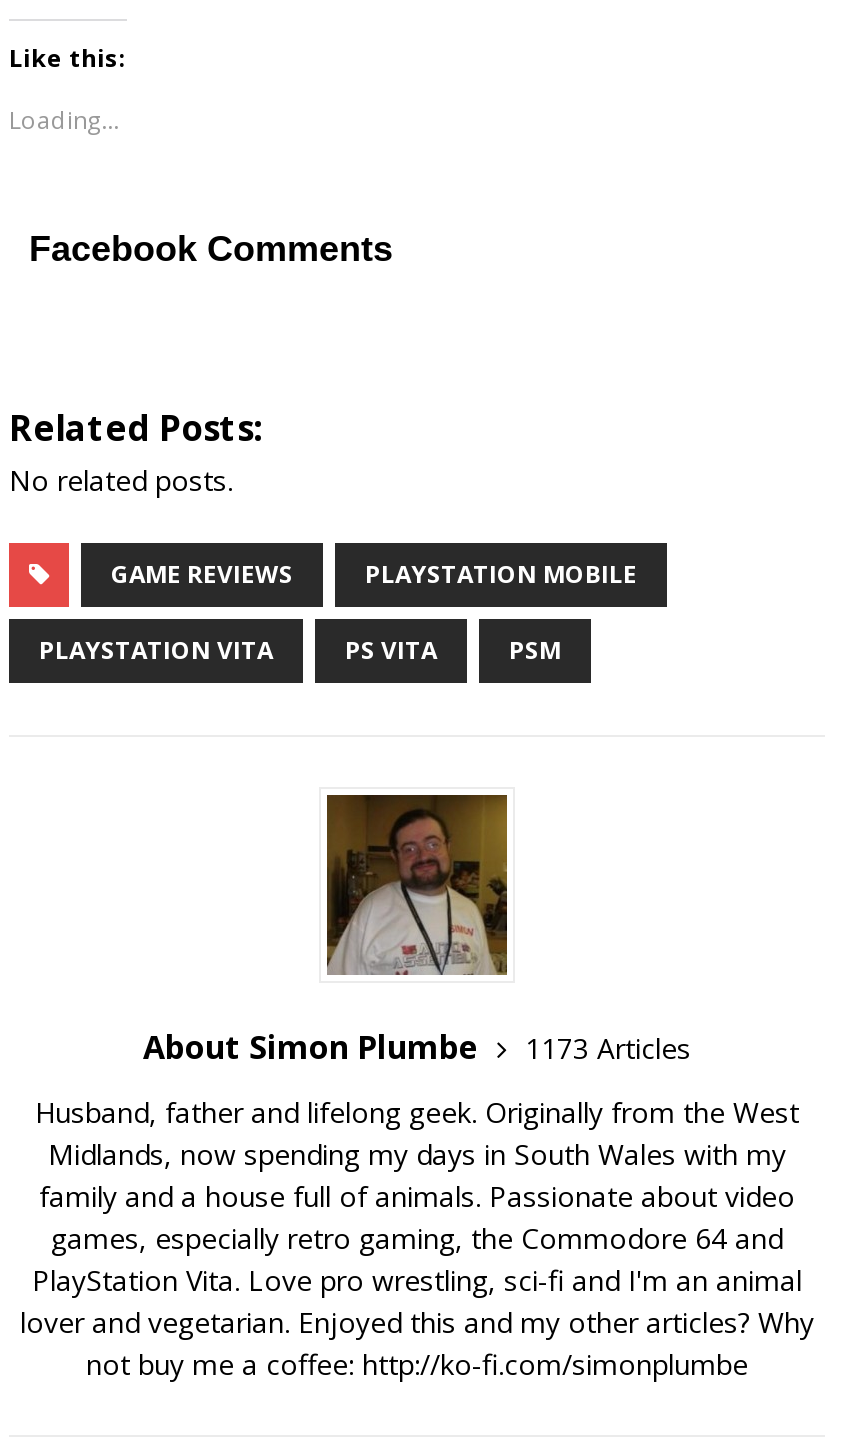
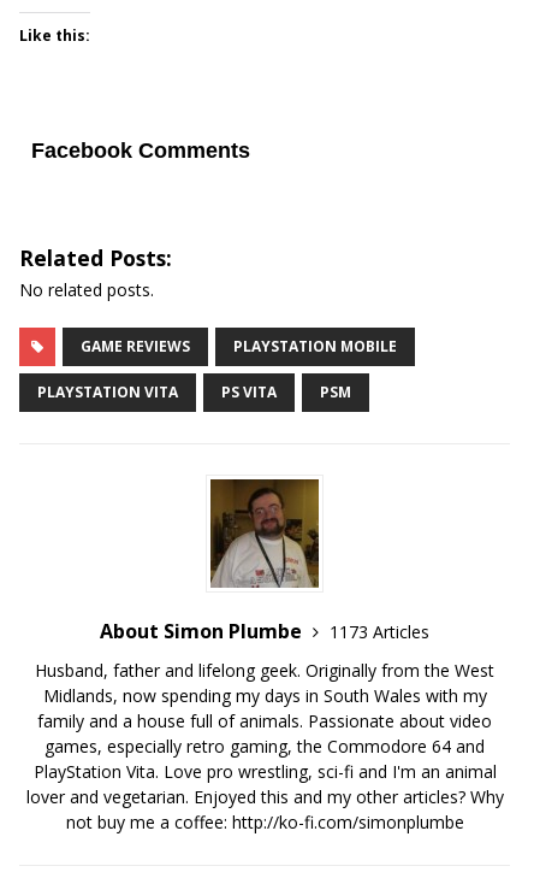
[9,104,119,138] Loading... -> none

